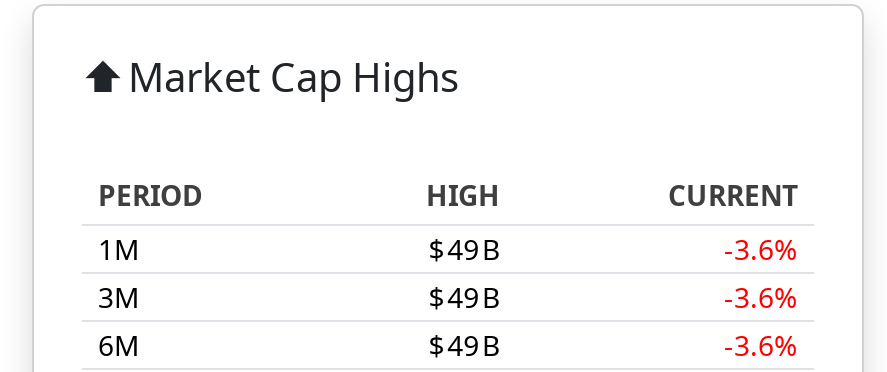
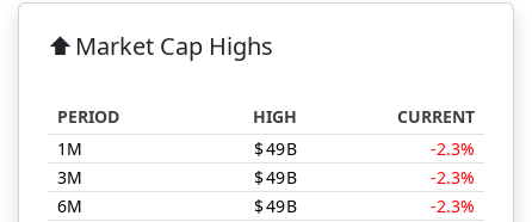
[724,230,798,268] -3.6% -> [431,137,475,160] -2.3%
[724,278,798,316] -3.6% -> [431,166,475,189] -2.3%
[724,326,798,364] -3.6% -> [431,195,475,217] -2.3%

